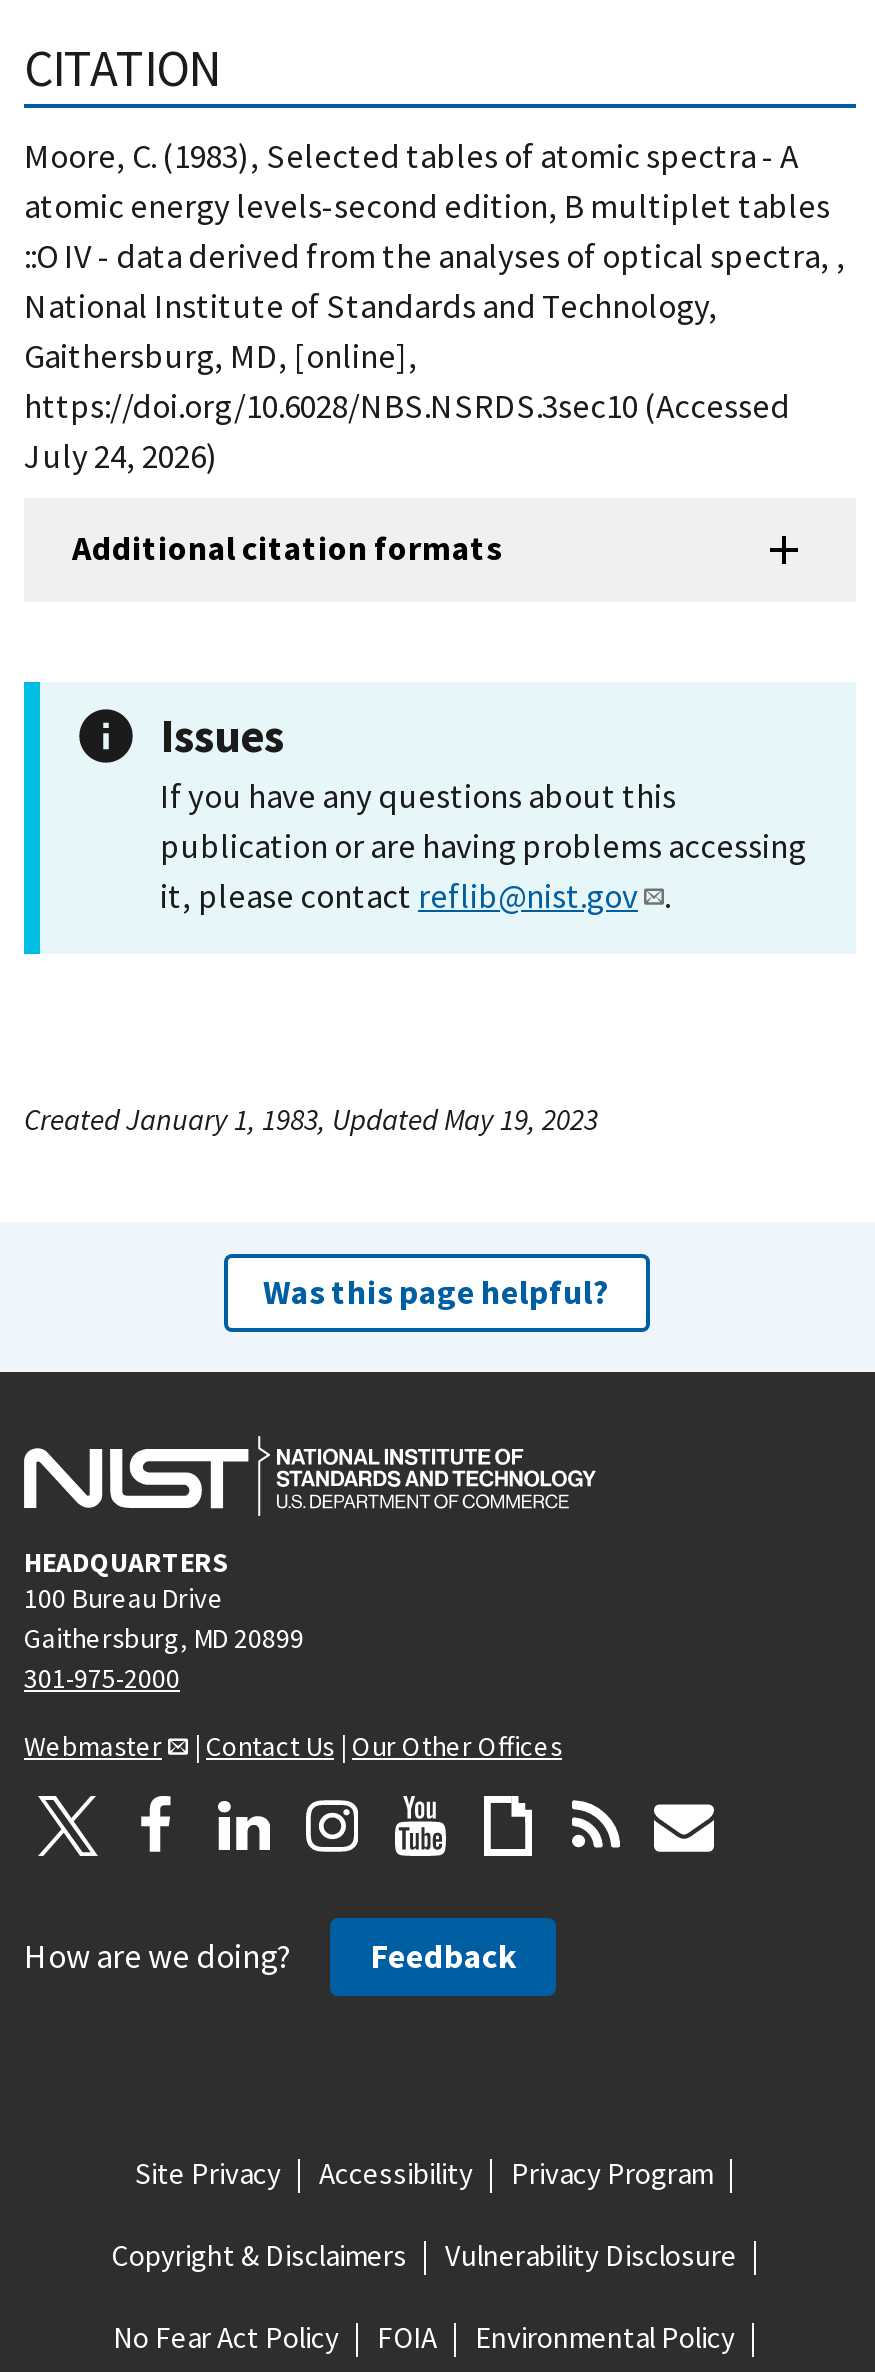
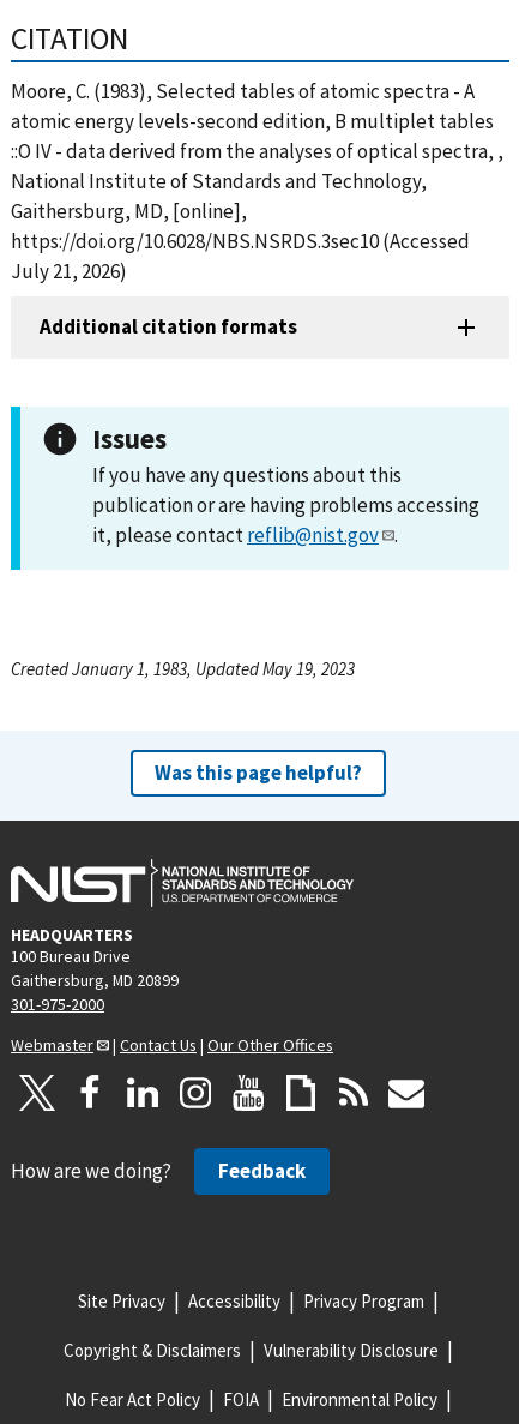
[24,434,218,478] July 24, 2026) -> [11,258,127,284] July 21, 2026)

